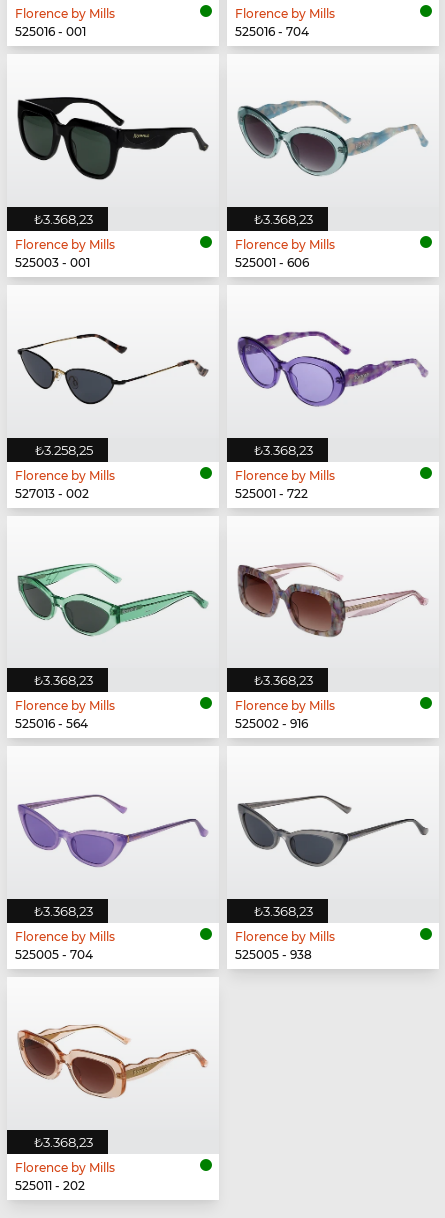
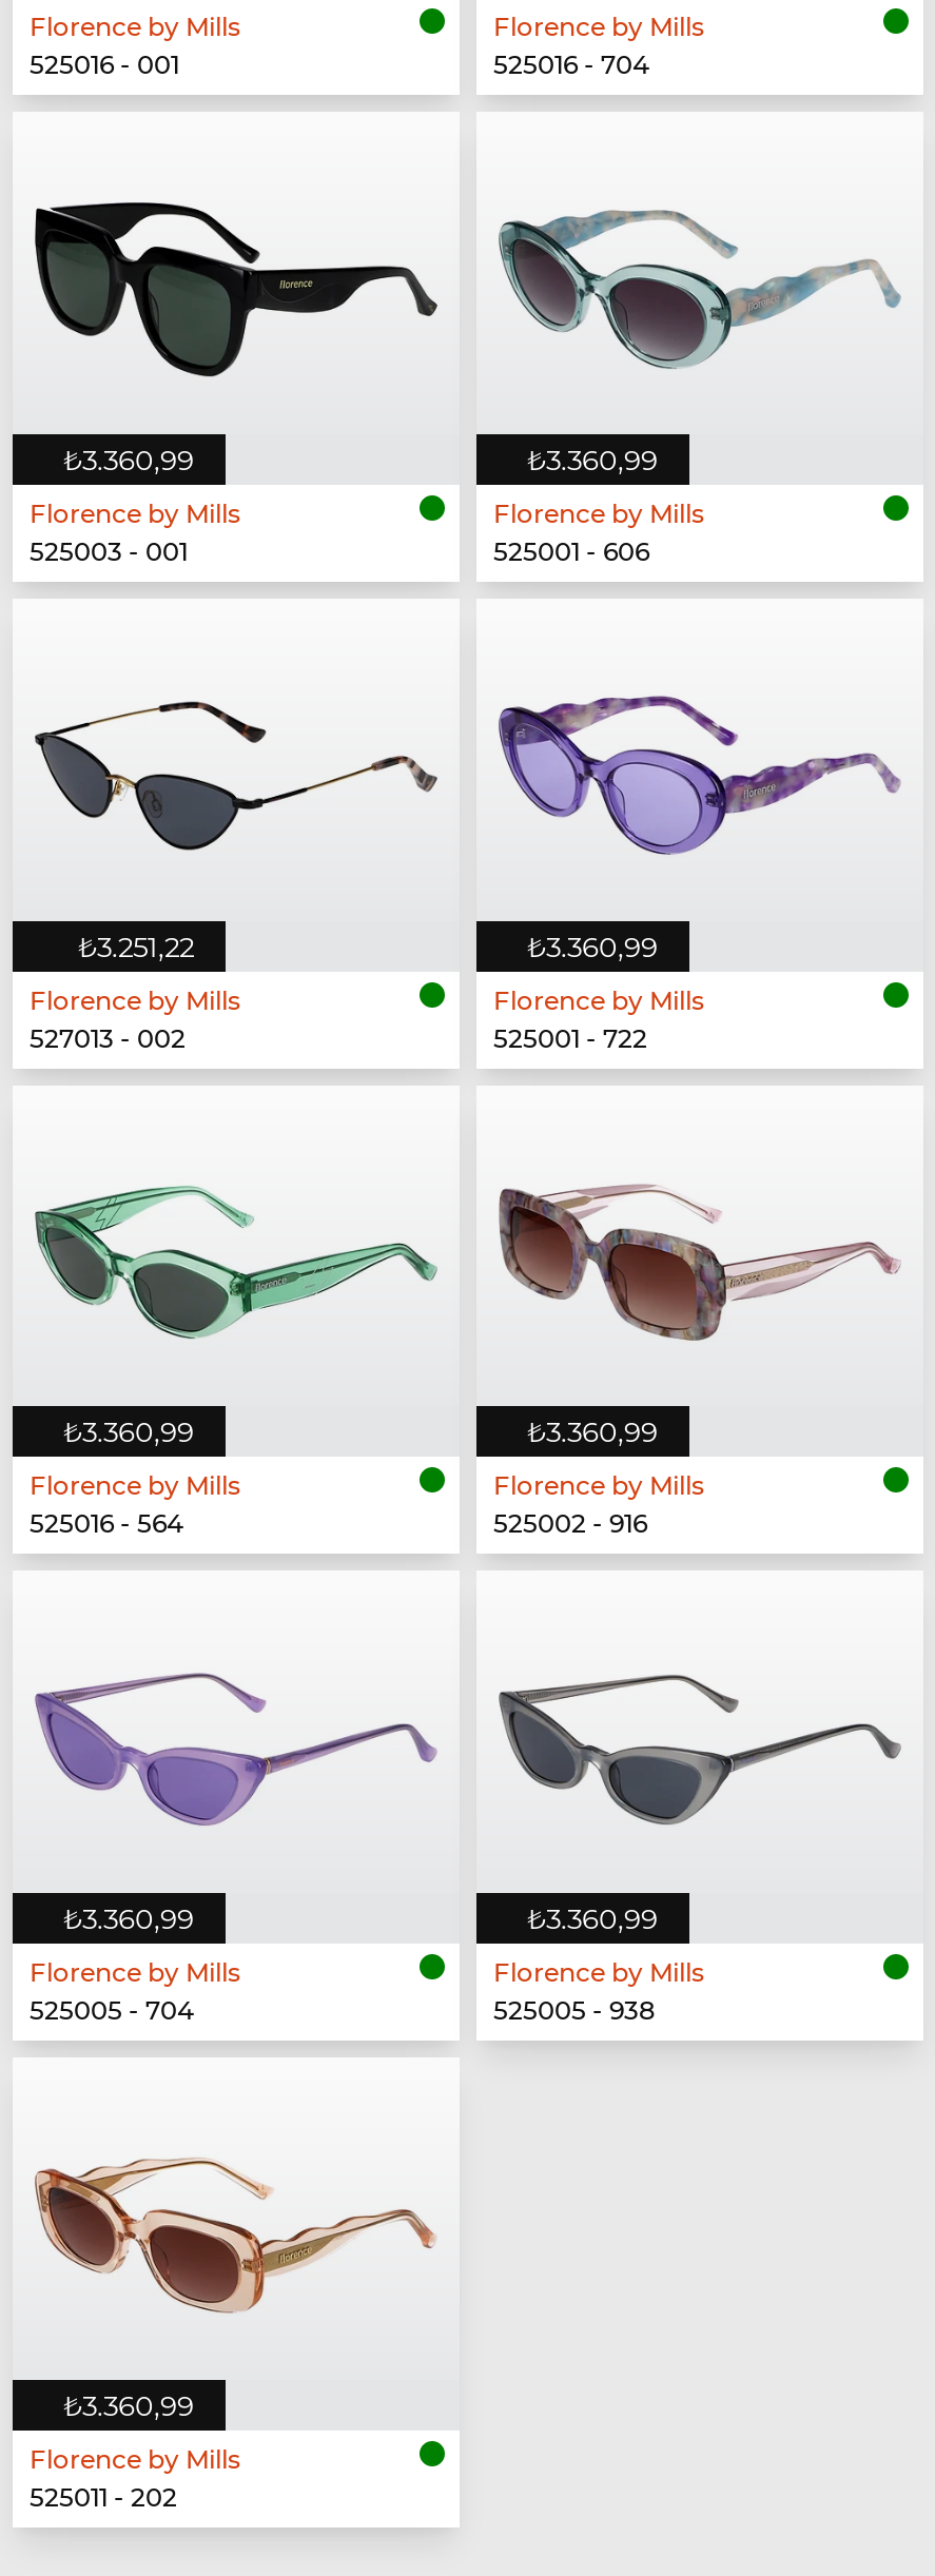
[34,211,93,227] ₺3.368,23 -> [63,442,194,476] ₺3.360,99
[254,211,313,227] ₺3.368,23 -> [527,442,658,476] ₺3.360,99
[35,442,93,458] ₺3.258,25 -> [78,929,194,963] ₺3.251,22
[254,442,313,458] ₺3.368,23 -> [527,929,658,963] ₺3.360,99
[34,672,93,688] ₺3.368,23 -> [63,1415,194,1449] ₺3.360,99
[254,672,313,688] ₺3.368,23 -> [527,1415,658,1449] ₺3.360,99
[34,903,93,919] ₺3.368,23 -> [63,1902,194,1936] ₺3.360,99
[254,903,313,919] ₺3.368,23 -> [527,1902,658,1936] ₺3.360,99
[34,1134,93,1150] ₺3.368,23 -> [63,2388,194,2422] ₺3.360,99

